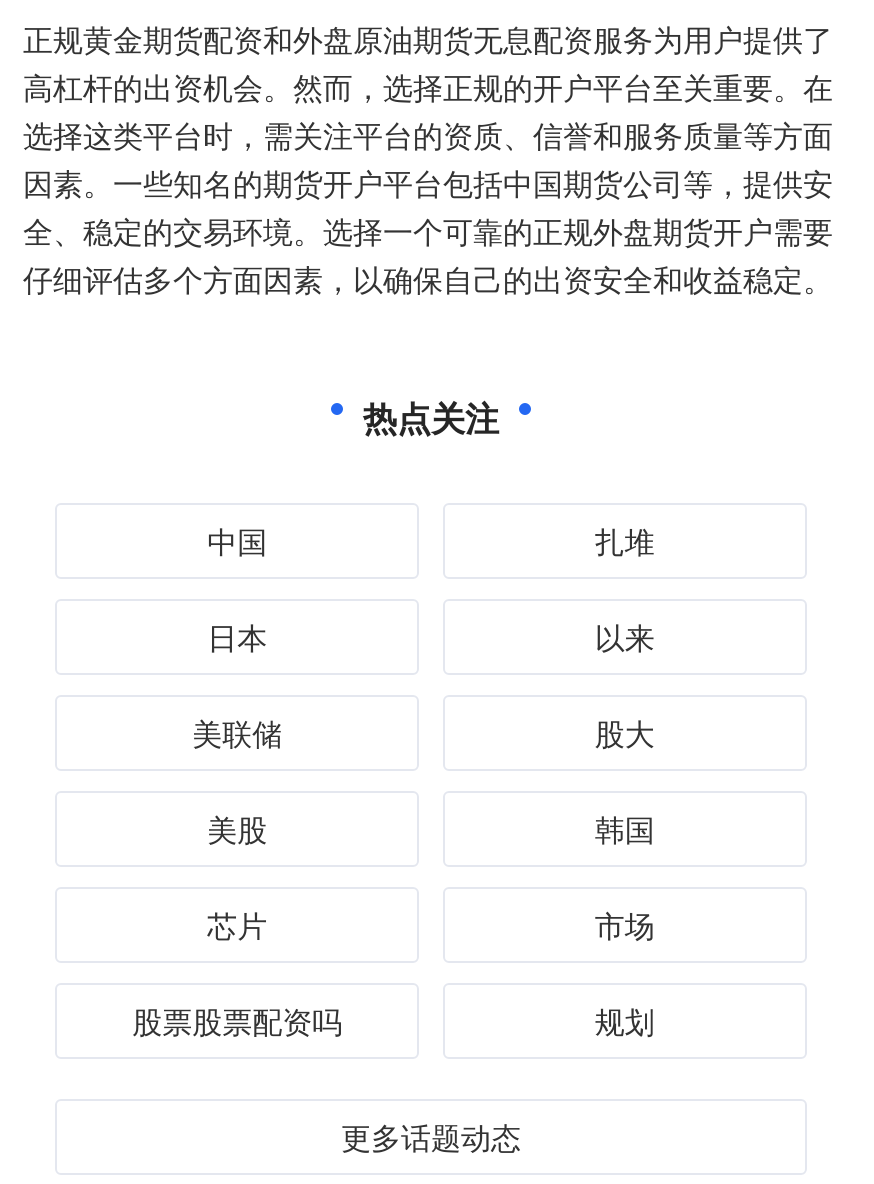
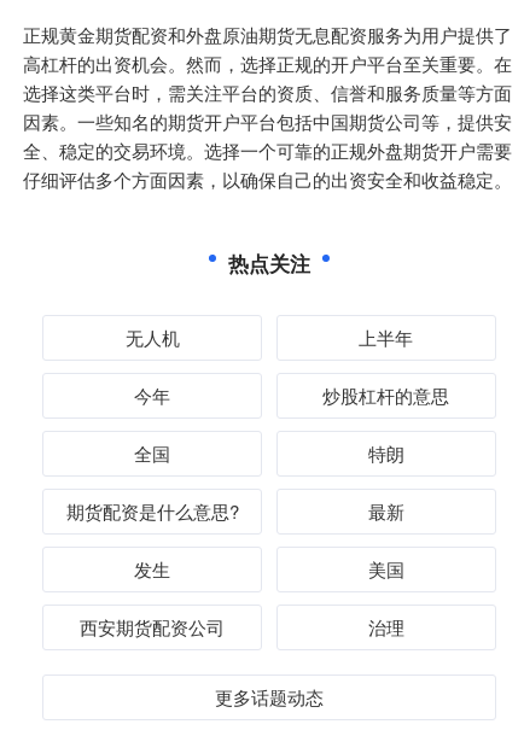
[207,519,655,561] 中国 | 扎堆 -> [125,325,413,350] 无人机 | 上半年
[207,615,655,657] 日本 | 以来 -> [134,382,450,408] 今年 | 炒股杠杆的意思
[192,711,655,753] 美联储 | 股大 -> [134,440,404,466] 全国 | 特朗
[207,807,655,849] 美股 | 韩国 -> [66,498,404,524] 期货配资是什么意思? | 最新
[207,903,655,945] 芯片 | 市场 -> [134,556,404,582] 发生 | 美国
[132,999,655,1041] 股票股票配资吗 | 规划 -> [80,614,404,640] 西安期货配资公司 | 治理

